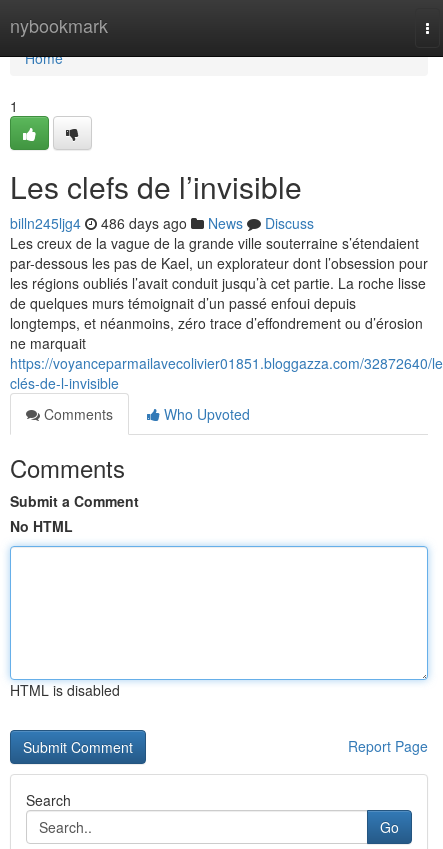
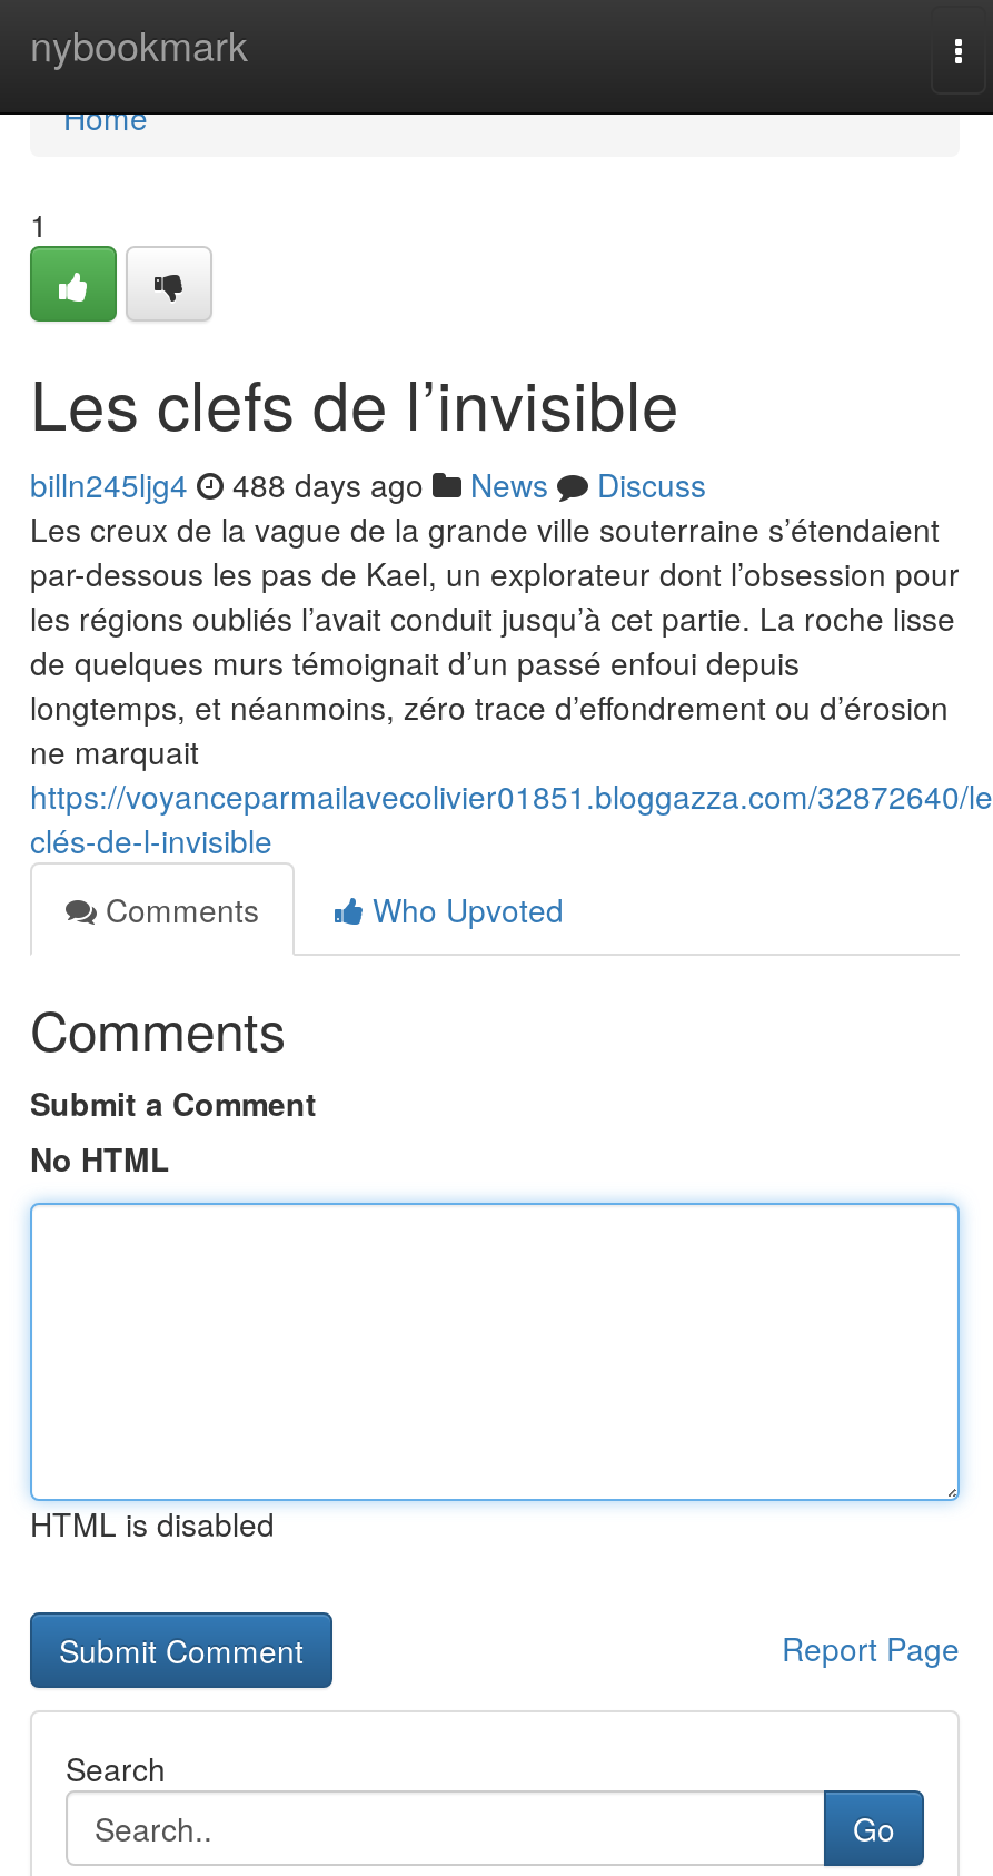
[10,213,314,233] billn245ljg4 486 days ago News Discuss -> [30,462,706,506] billn245ljg4 488 days ago News Discuss

